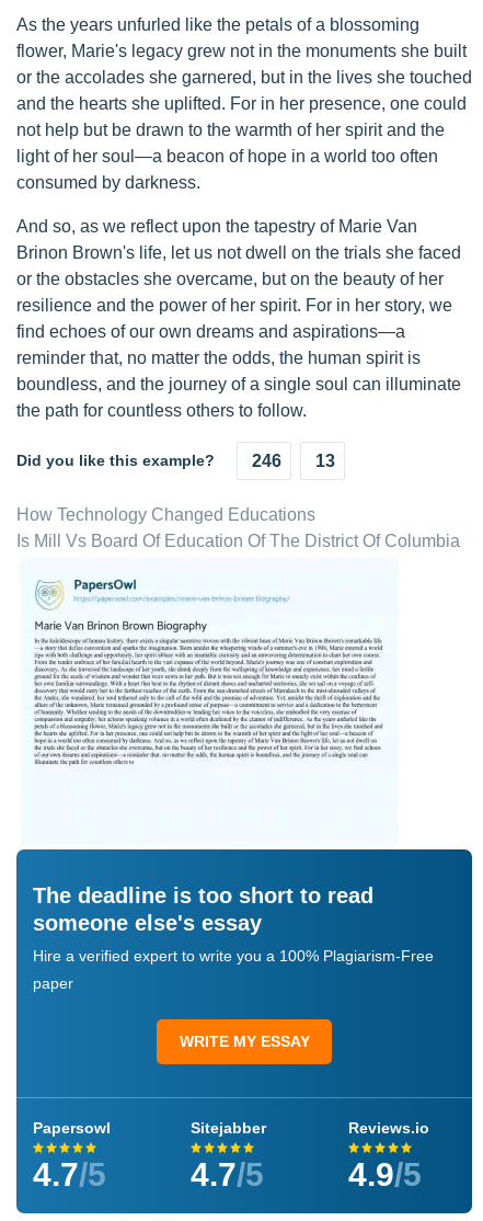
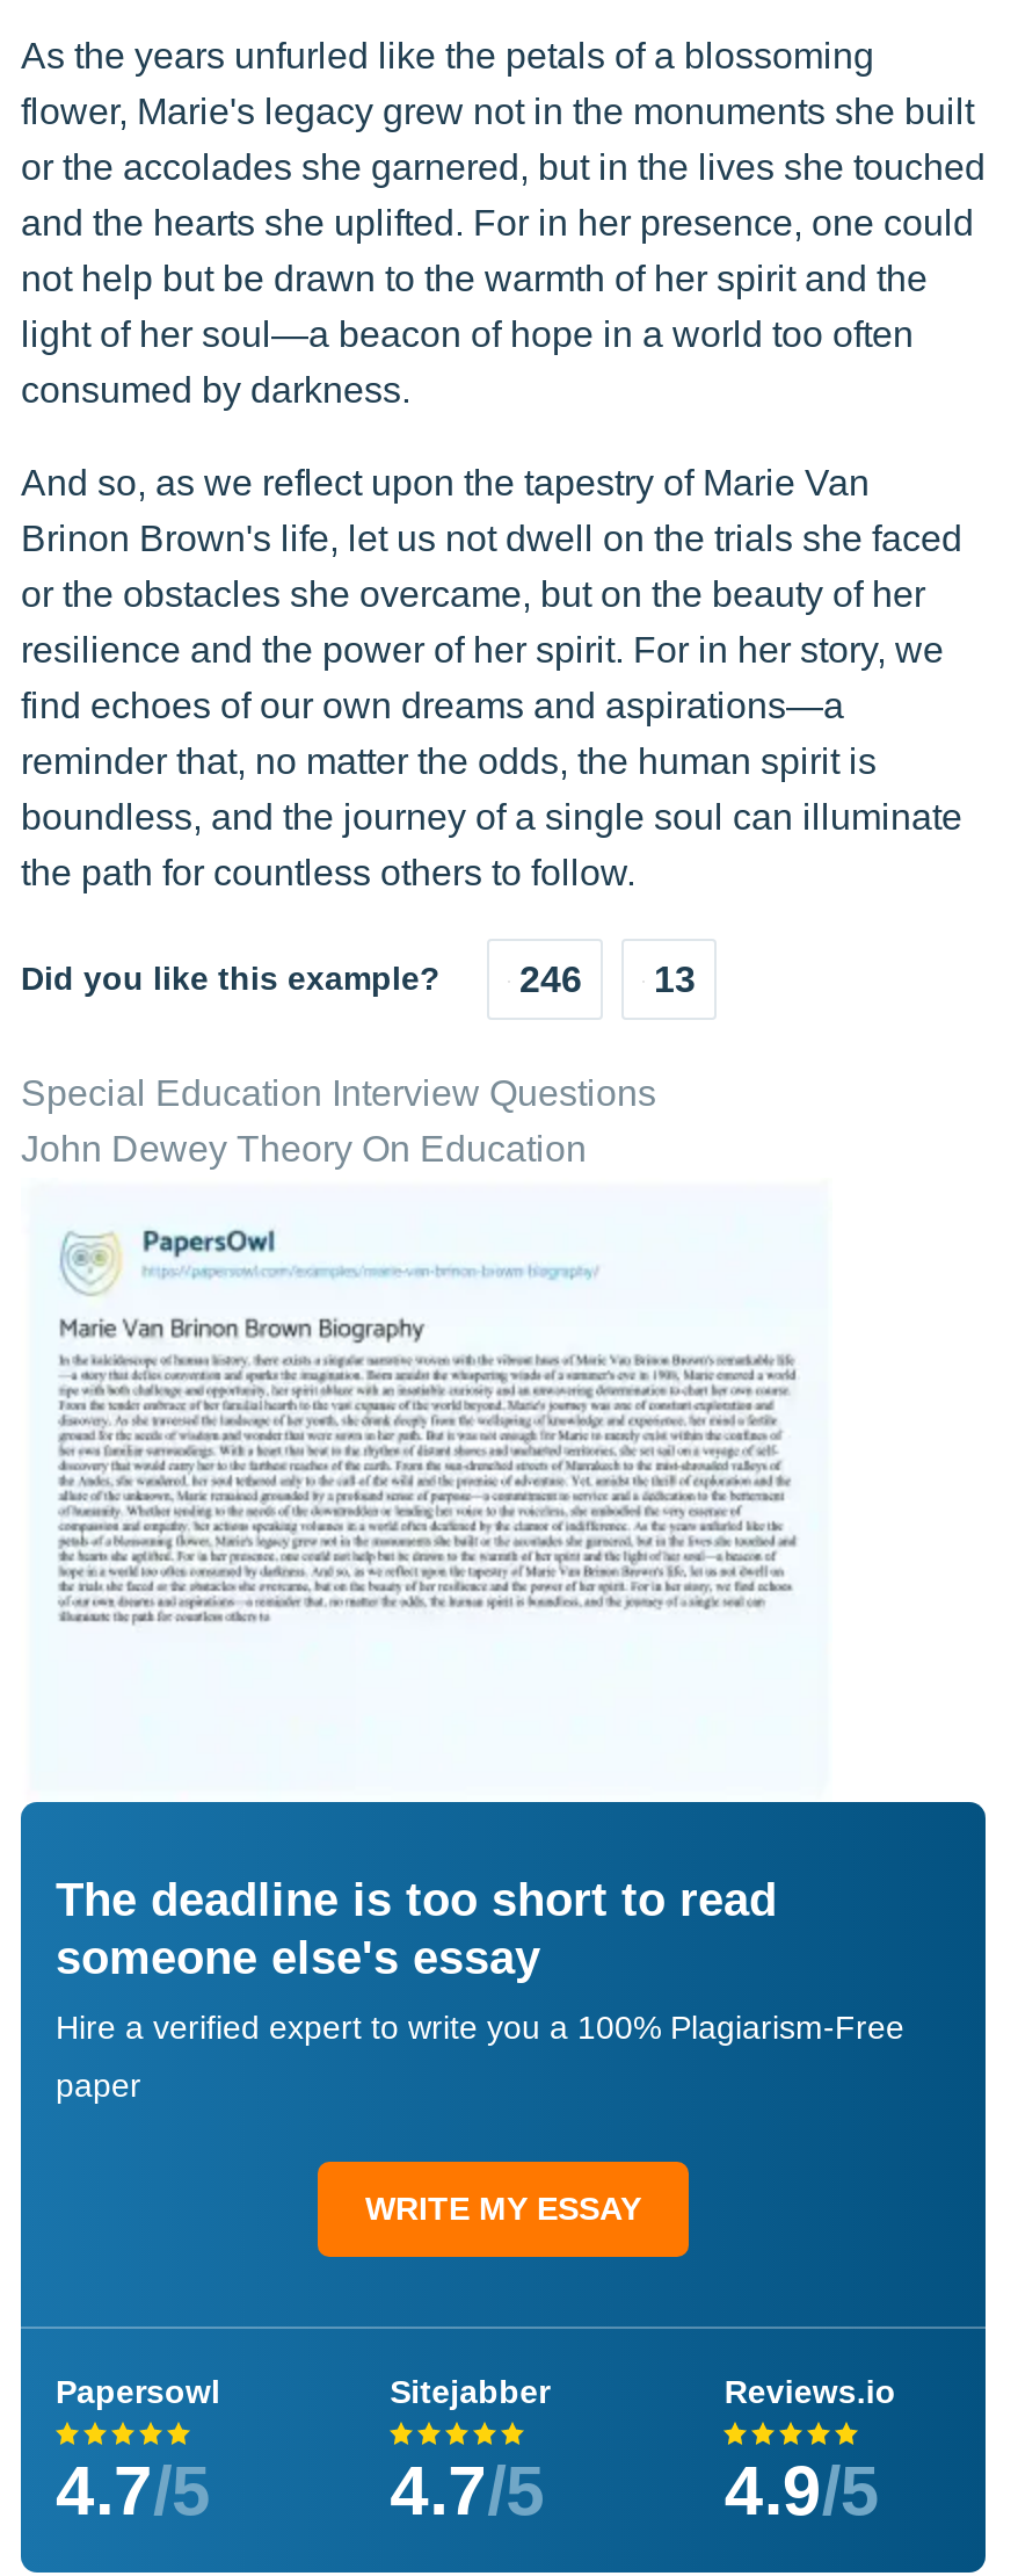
[16,505,460,550] How Technology Changed Educations | Is Mill Vs Board Of Education Of The District Of Columbia -> [21,1073,656,1168] Special Education Interview Questions | John Dewey Theory On Education

